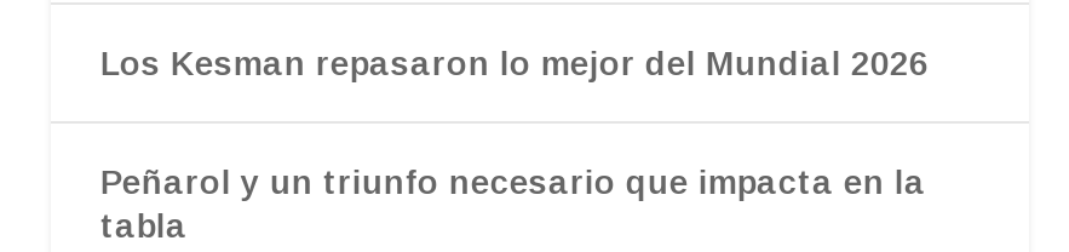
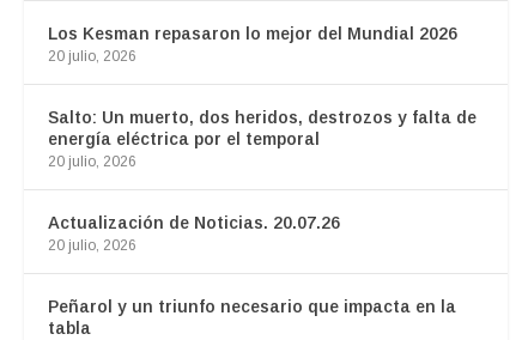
none -> [48,47,477,253] 20 julio, 2026 | Salto: Un muerto, dos heridos, destrozos y falta de | energía eléctrica por el temporal | 20 julio, 2026 | Actualización de Noticias. 20.07.26 | 20 julio, 2026

